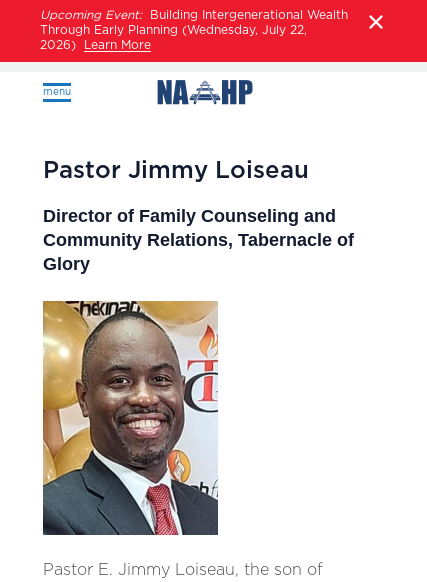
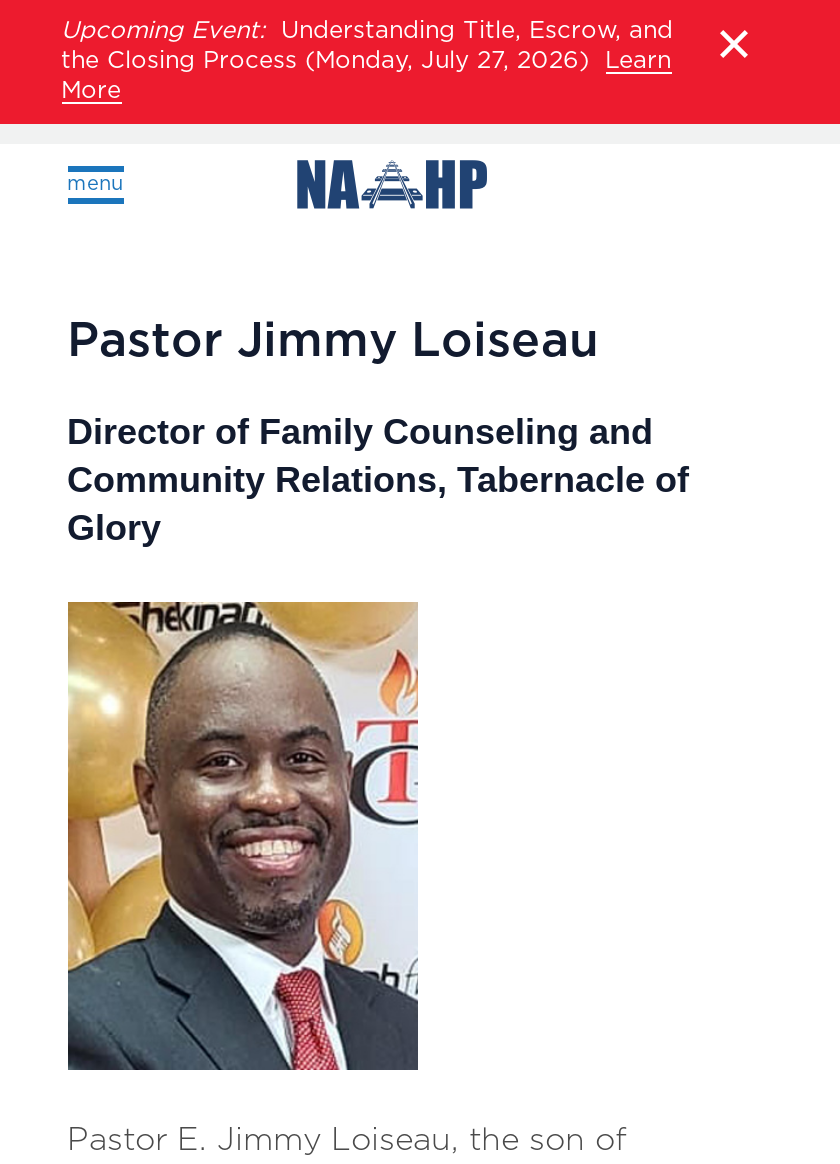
[39,9,347,51] Upcoming Event: Building Intergenerational Wealth | Through Early Planning (Wednesday, July 22, | 2026) Learn More -> [61,19,673,103] Upcoming Event: Understanding Title, Escrow, and | the Closing Process (Monday, July 27, 2026) Learn | More

